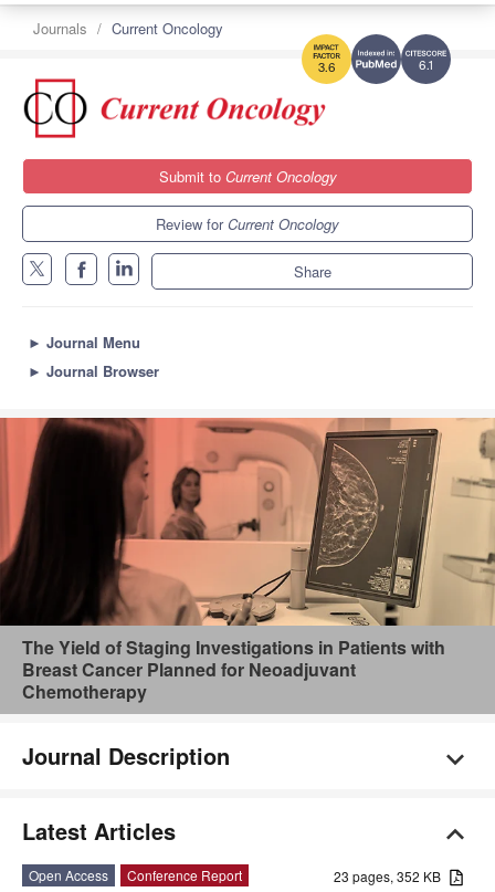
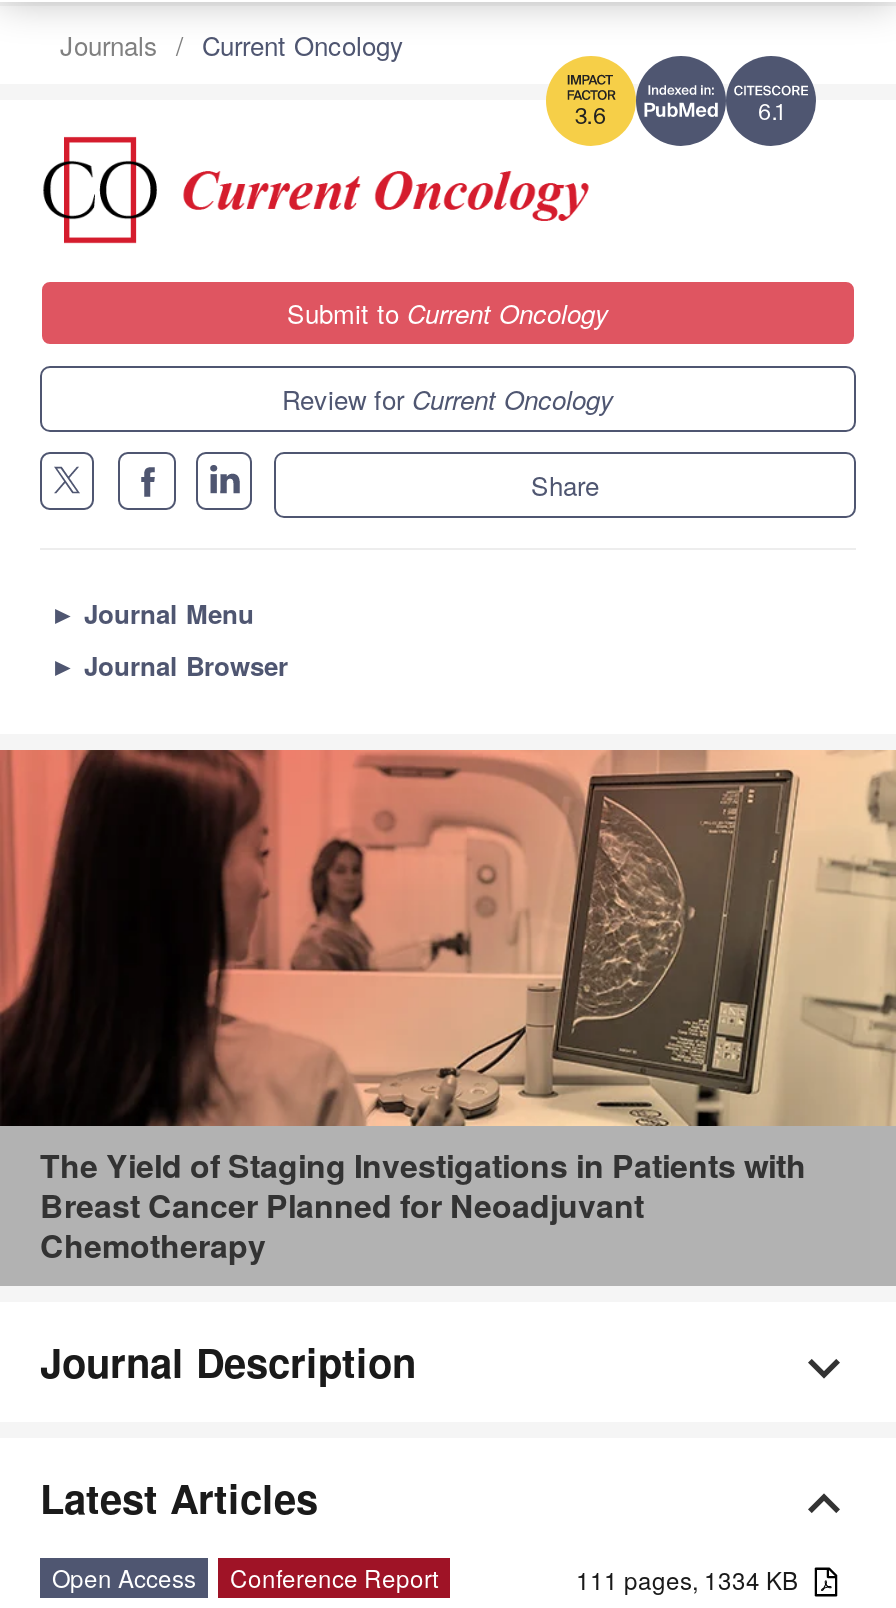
[334,867,451,885] 23 pages, 352 KB -> [576,1562,816,1596] 111 pages, 1334 KB

